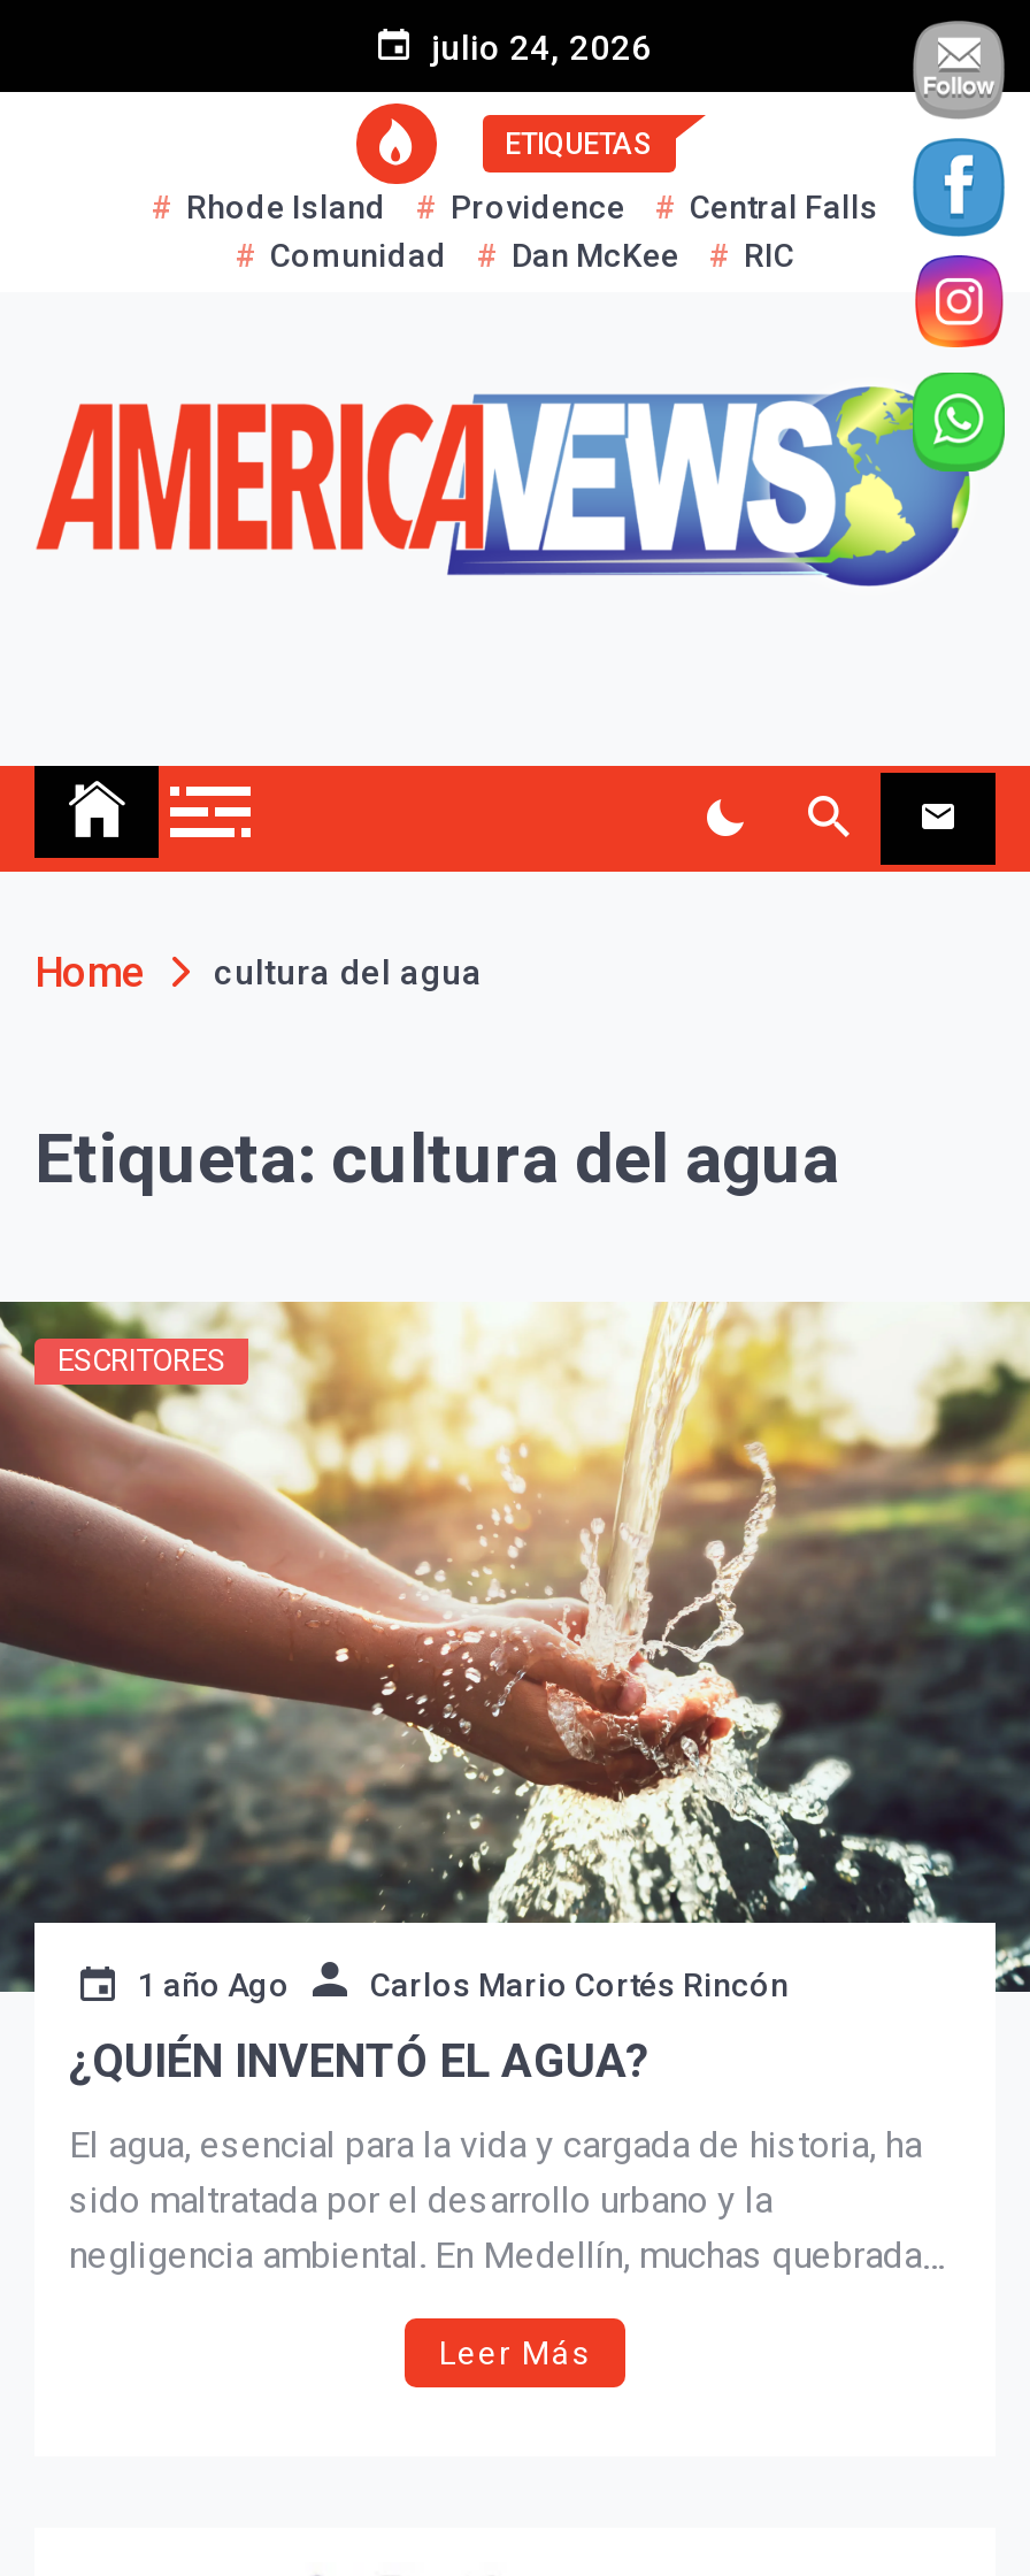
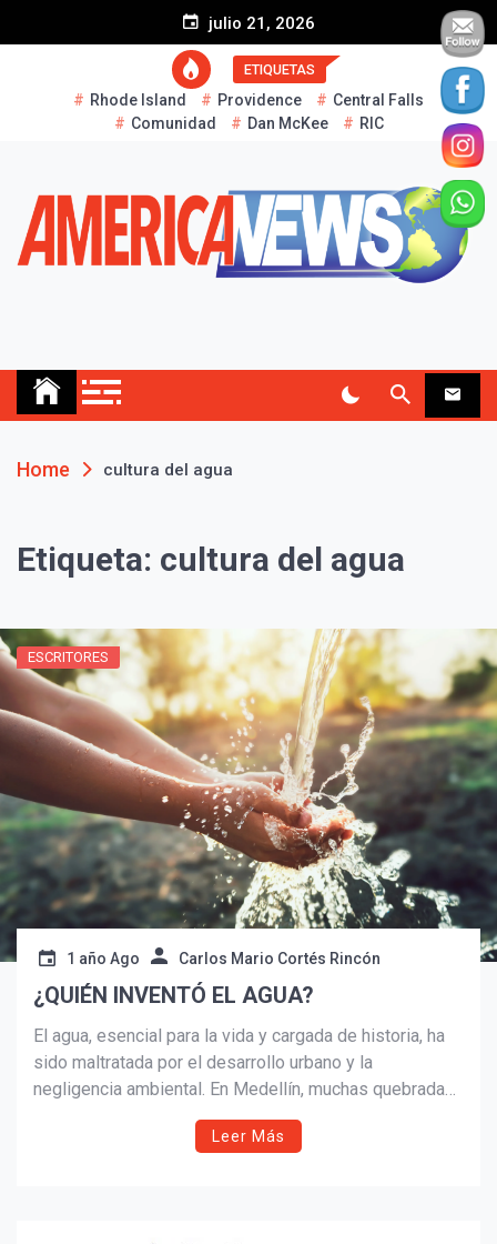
[422,28,652,69] julio 24, 2026 -> [204,13,315,33] julio 21, 2026

